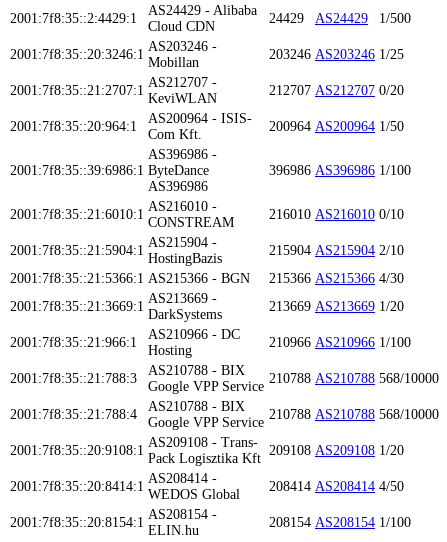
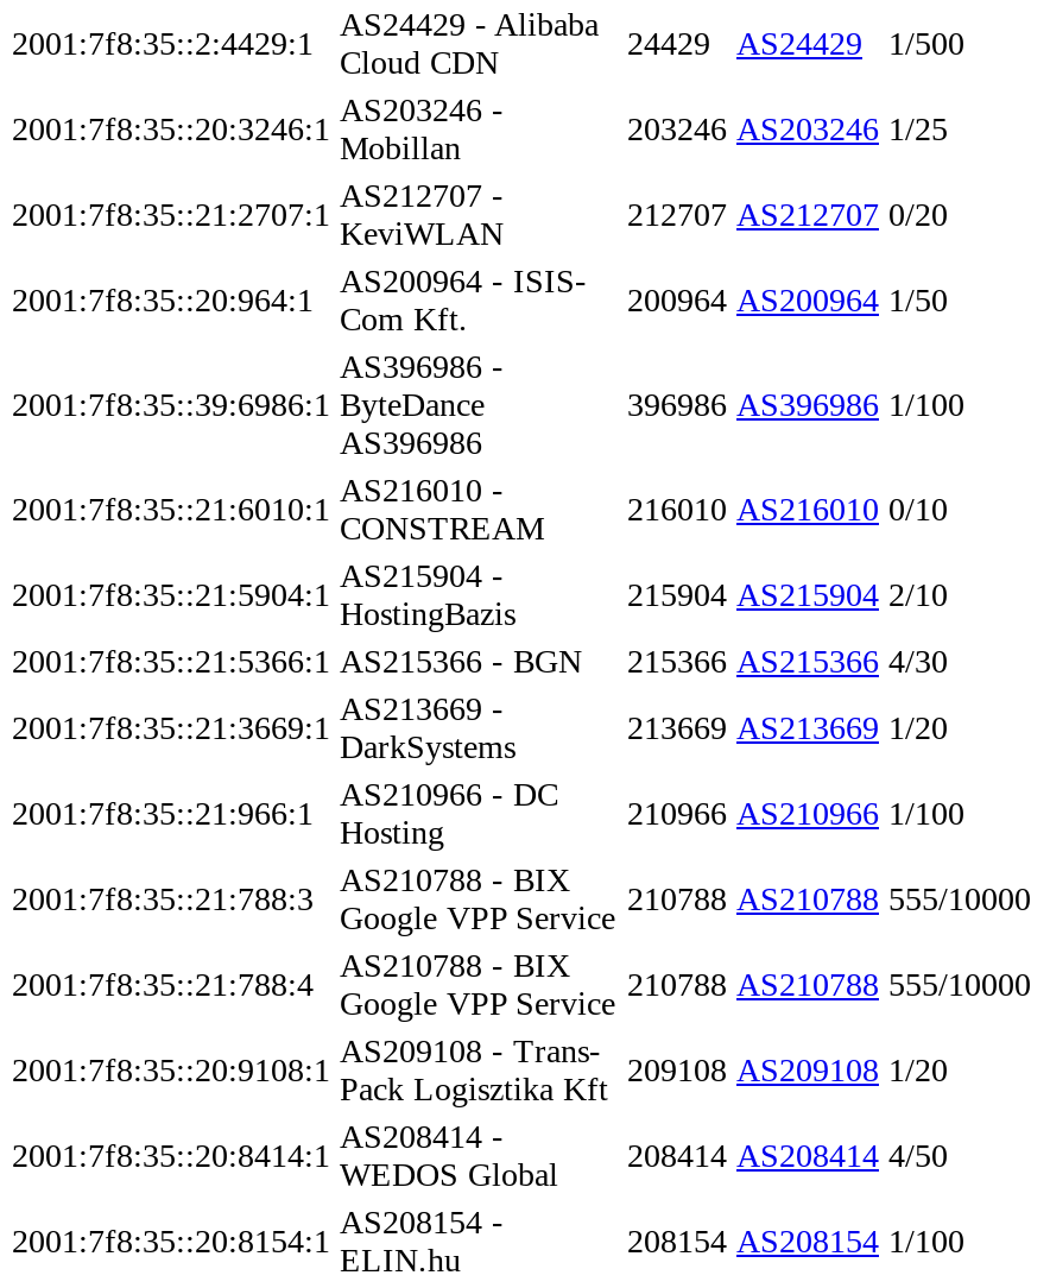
[269,371,439,386] 210788 AS210788 568/10000 -> [627,883,1031,918] 210788 AS210788 555/10000
[269,407,439,422] 210788 AS210788 568/10000 -> [627,968,1031,1004] 210788 AS210788 555/10000

